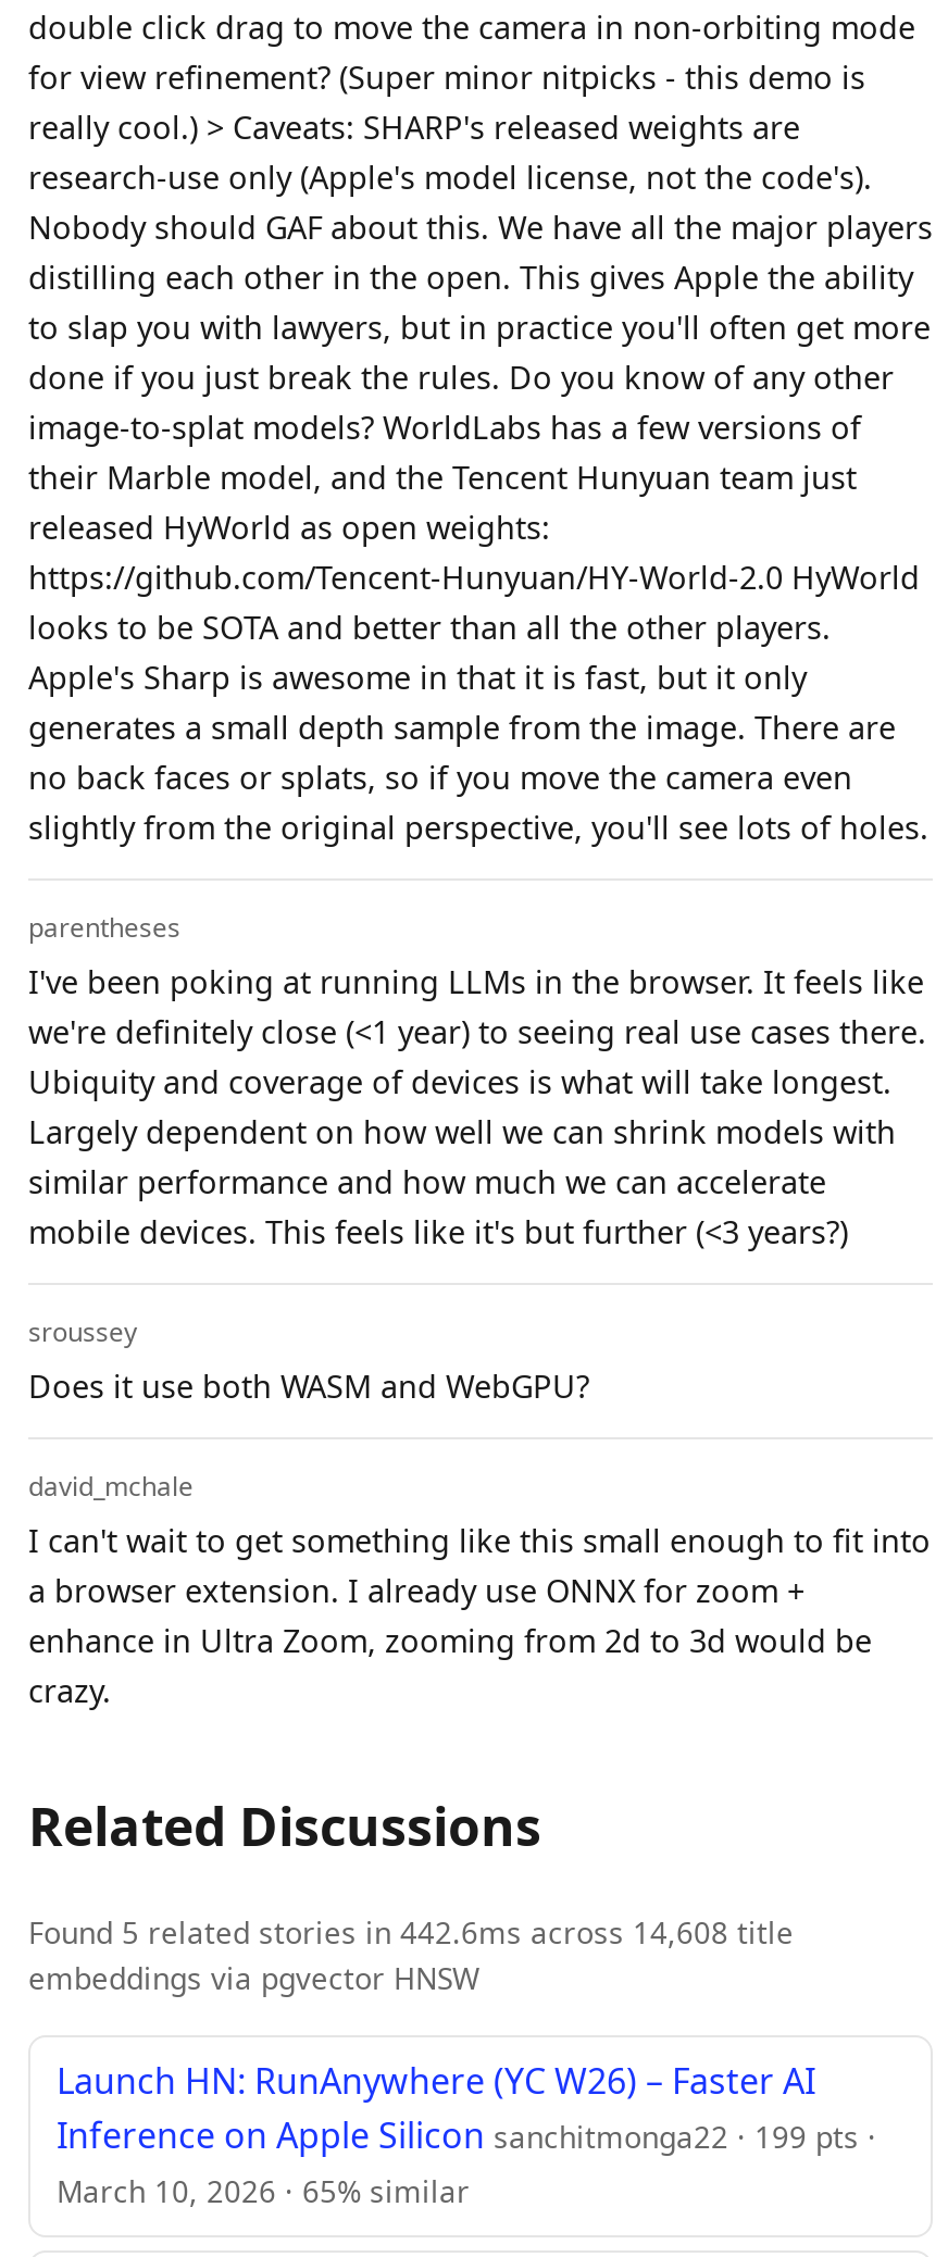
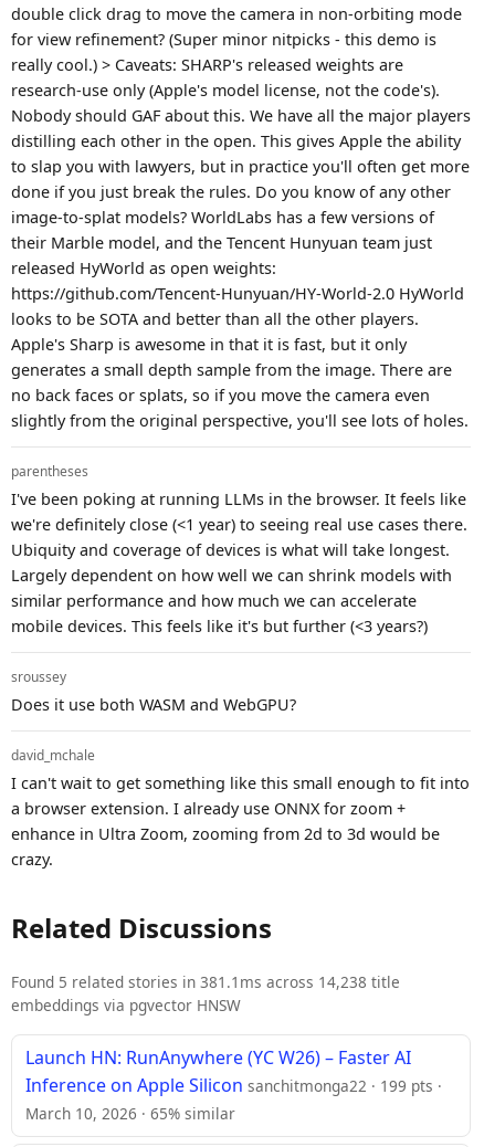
[28,1912,794,1953] Found 5 related stories in 442.6ms across 14,608 title -> [11,972,400,993] Found 5 related stories in 381.1ms across 14,238 title

